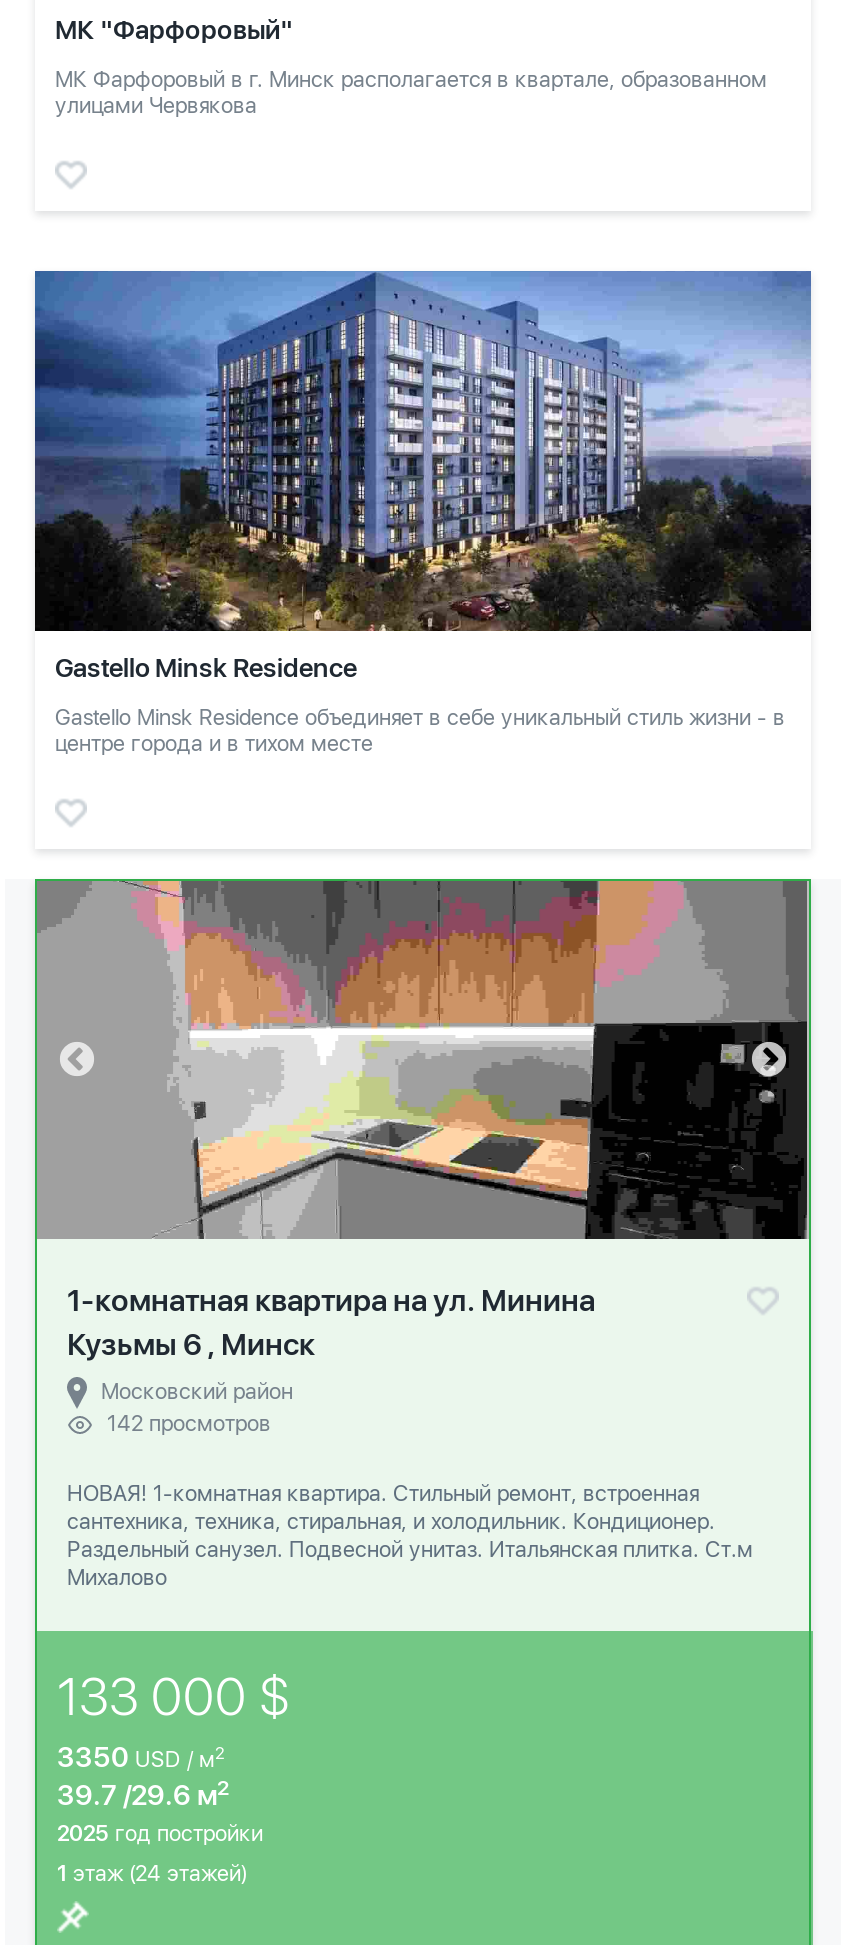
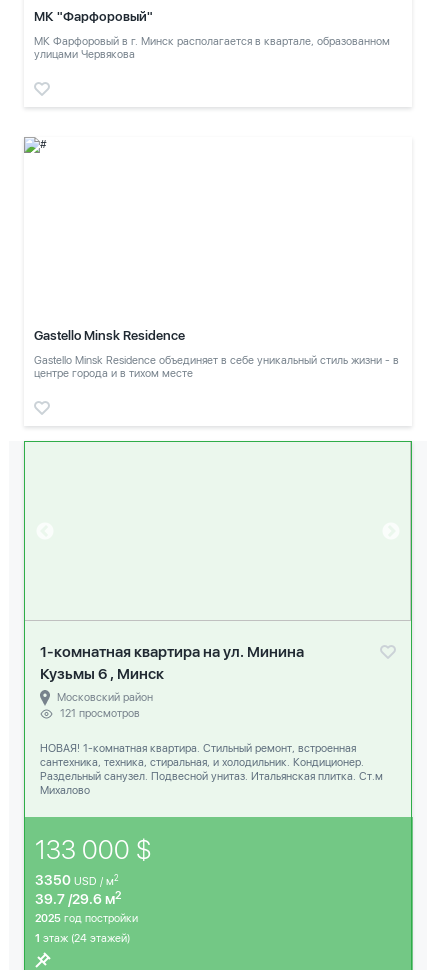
[33,269,813,633] [image] -> none
[35,879,809,1241] [image] -> none
[107,1411,271,1437] 142 просмотров -> [60,707,140,720] 121 просмотров

